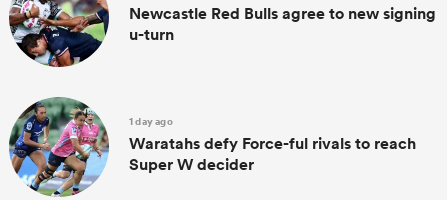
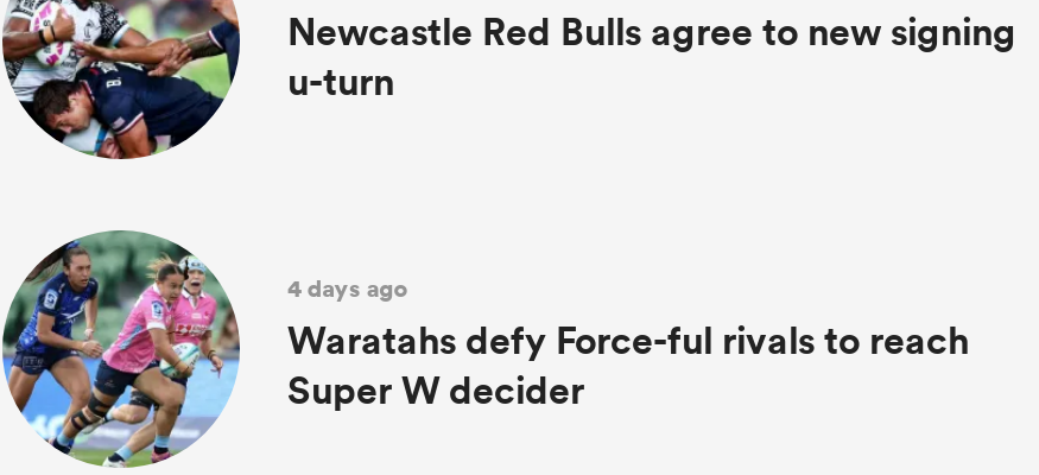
[129,114,175,129] 1 day ago -> [287,271,414,306] 4 days ago

